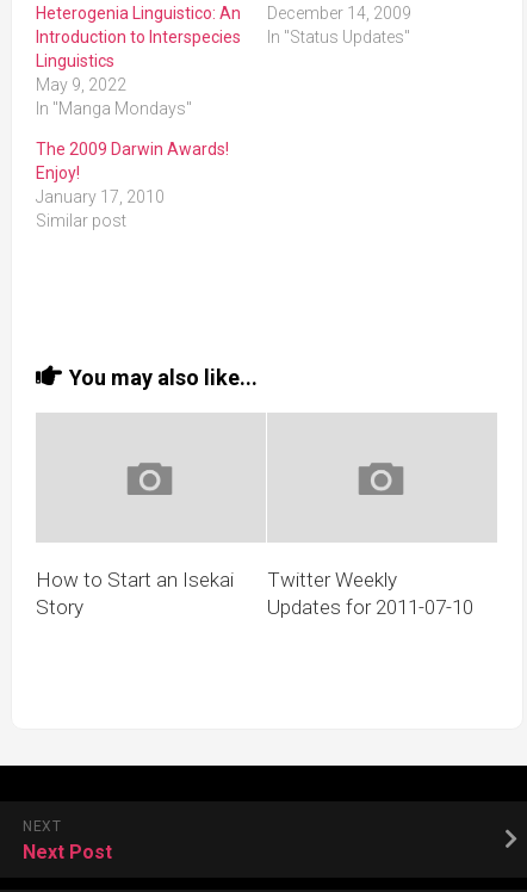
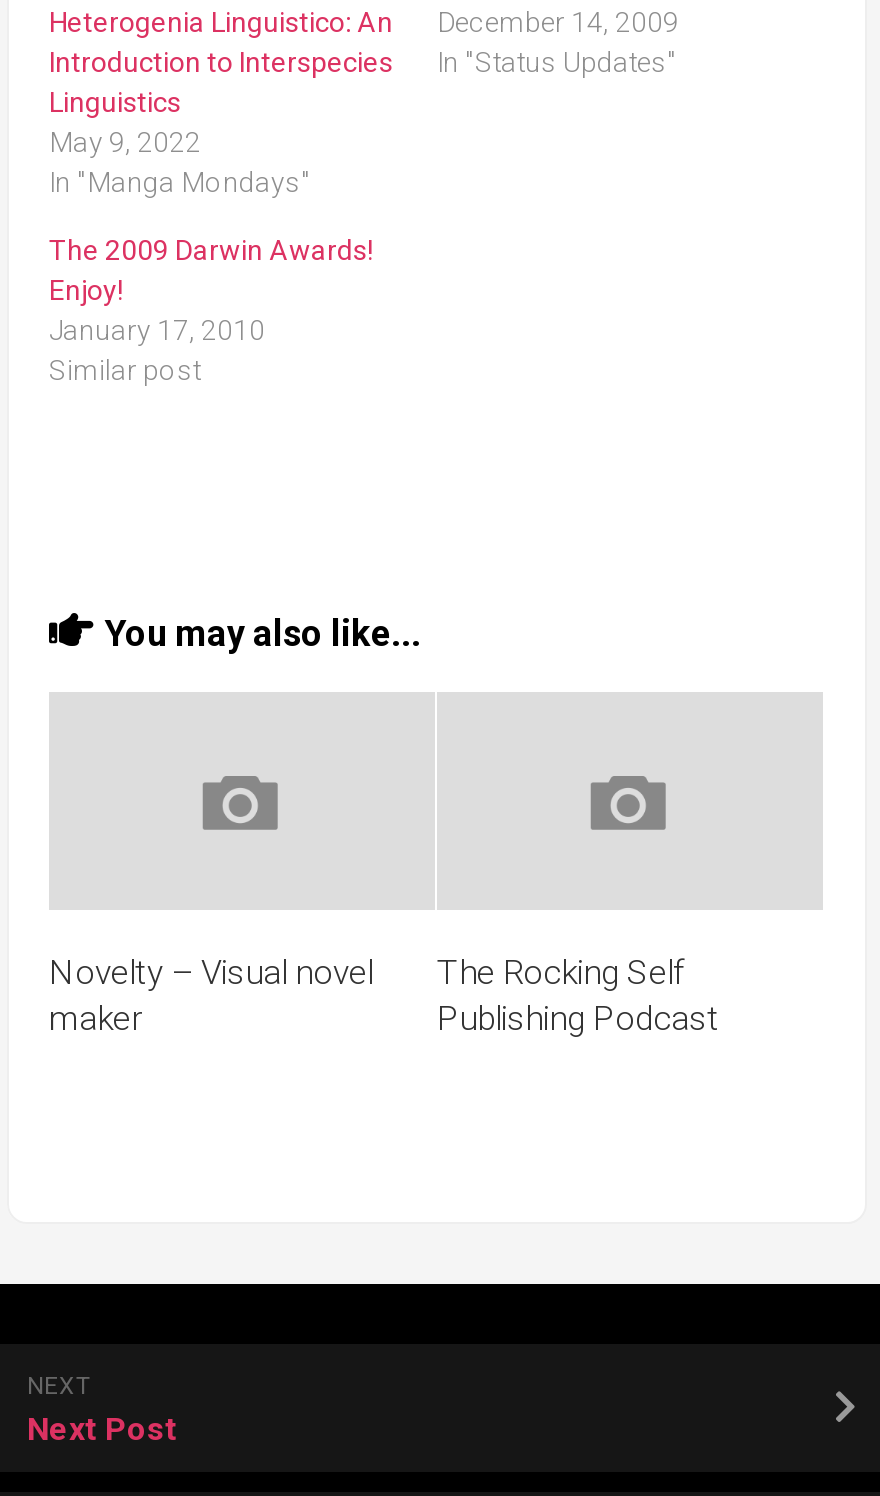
[36,567,234,619] How to Start an Isekai | Story -> [49,951,373,1037] Novelty – Visual novel | maker
[267,567,473,619] Twitter Weekly | Updates for 2011-07-10 -> [437,951,719,1037] The Rocking Self | Publishing Podcast

